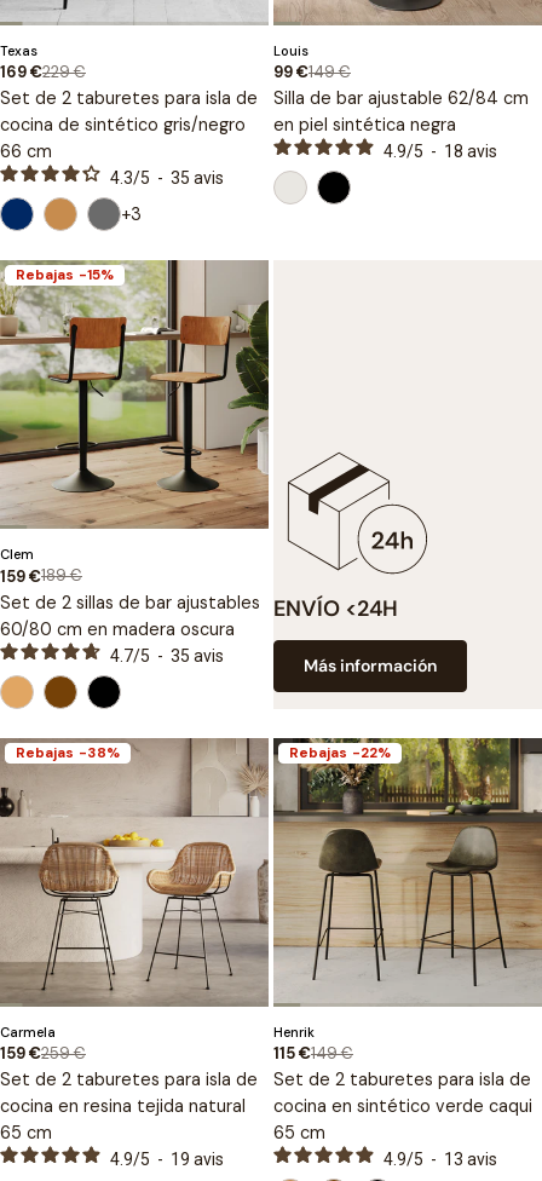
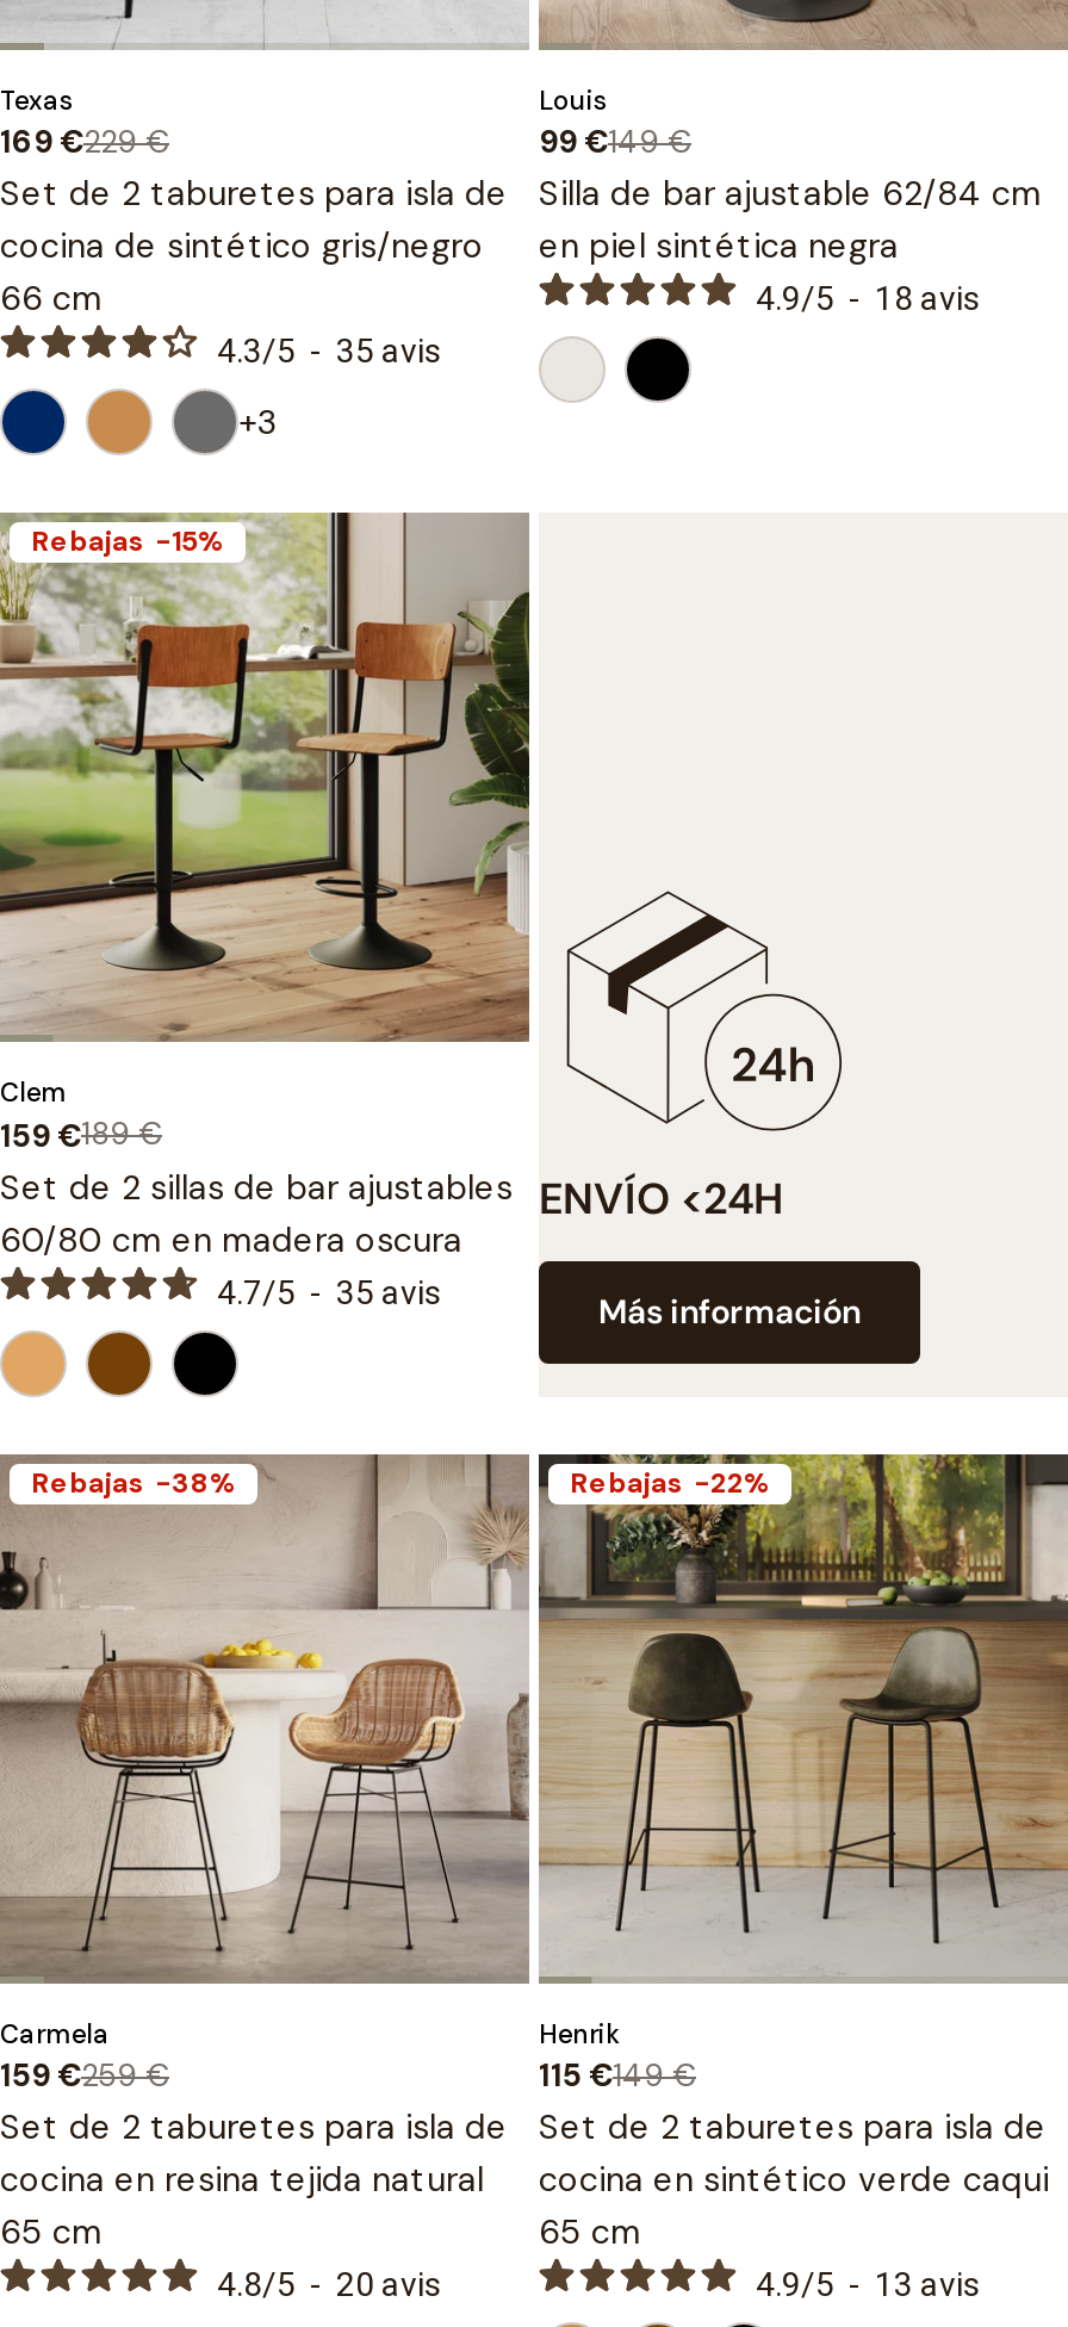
[110,1150,224,1169] 4.9/5 - 19 avis -> [217,2265,441,2303] 4.8/5 - 20 avis

